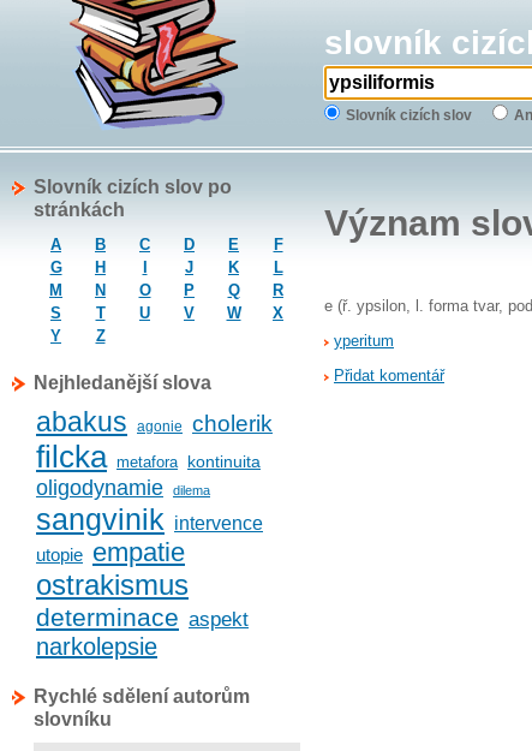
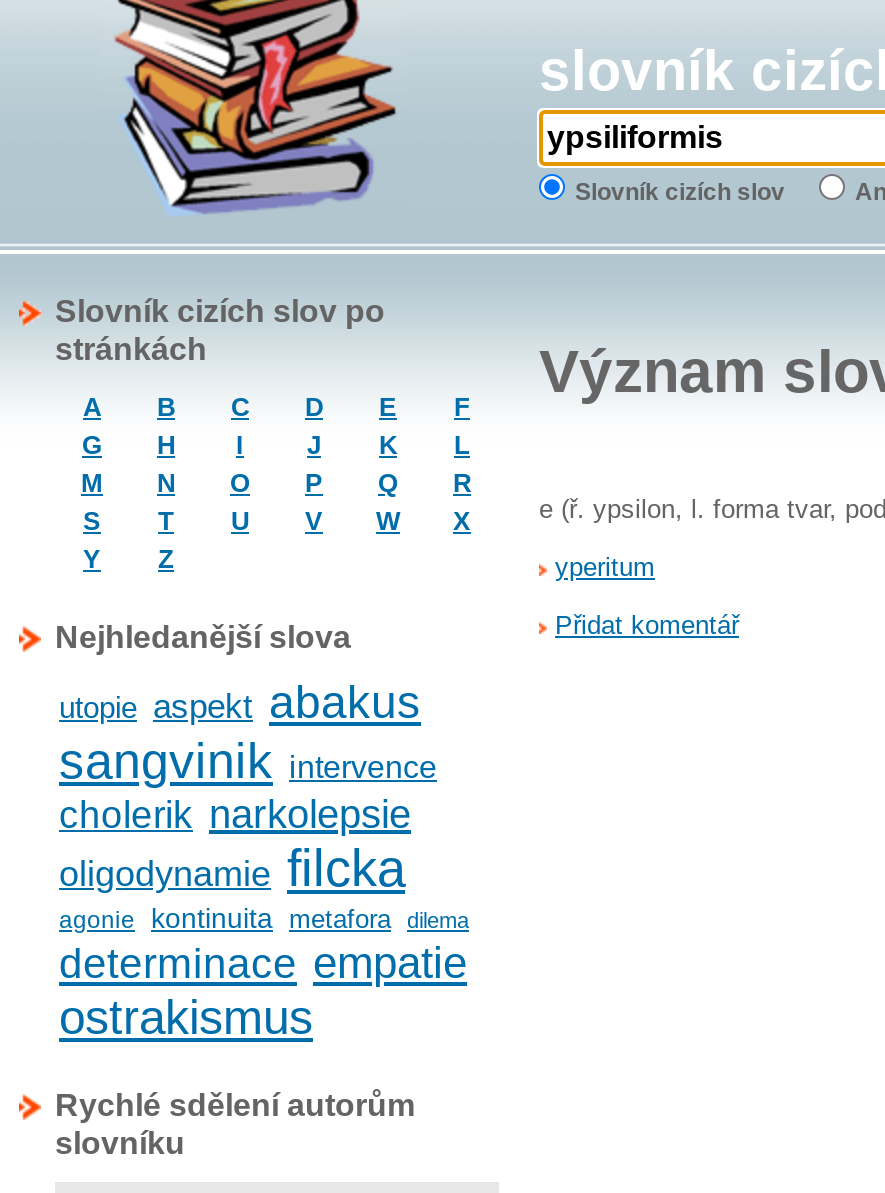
[36,406,273,500] abakus agonie cholerik | filcka metafora kontinuita | oligodynamie -> [59,676,421,934] utopie aspekt abakus | cholerik narkolepsie | oligodynamie filcka | agonie kontinuita metafora
moved [173,483,210,497] -> [407,908,469,932]: dilema
moved [36,502,263,536] -> [59,732,437,788]: sangvinik intervence
[36,537,185,567] utopie empatie -> [59,938,467,988] determinace empatie
moved [36,568,189,601] -> [59,990,313,1044]: ostrakismus
[36,603,249,660] determinace aspekt | narkolepsie -> none

